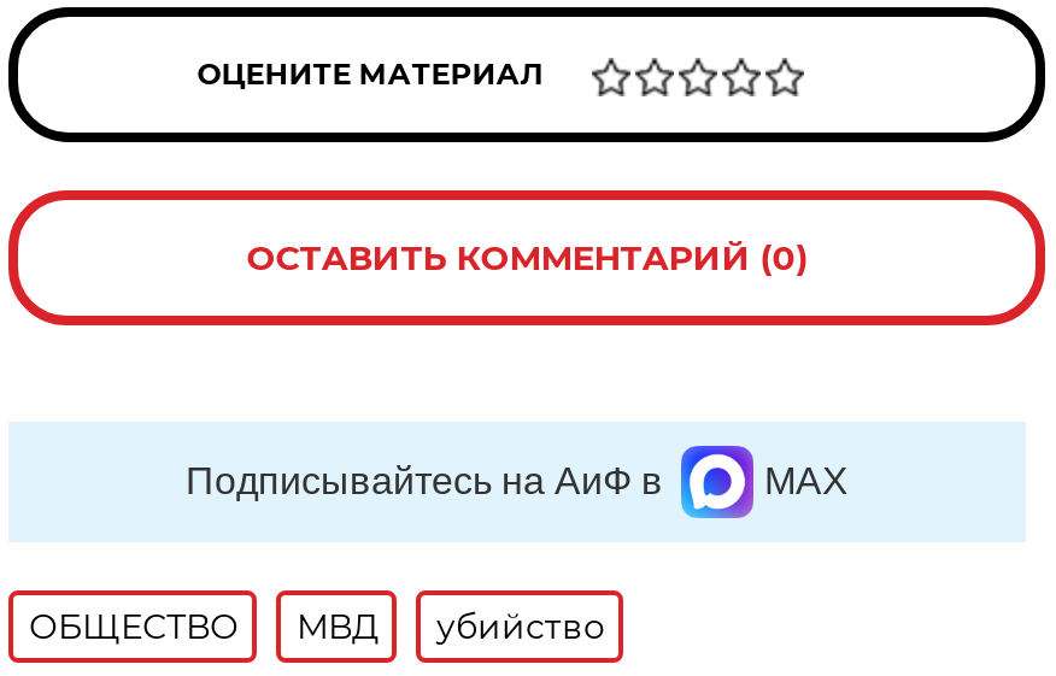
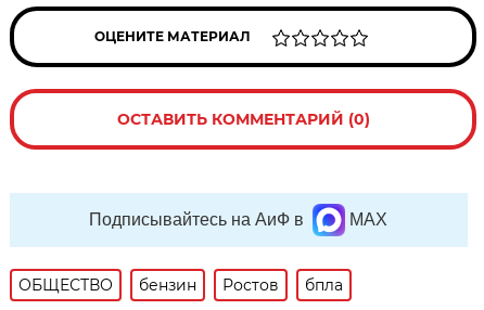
[296,606,605,649] МВД | убийство -> [139,276,343,295] бензин | Ростов | бпла

